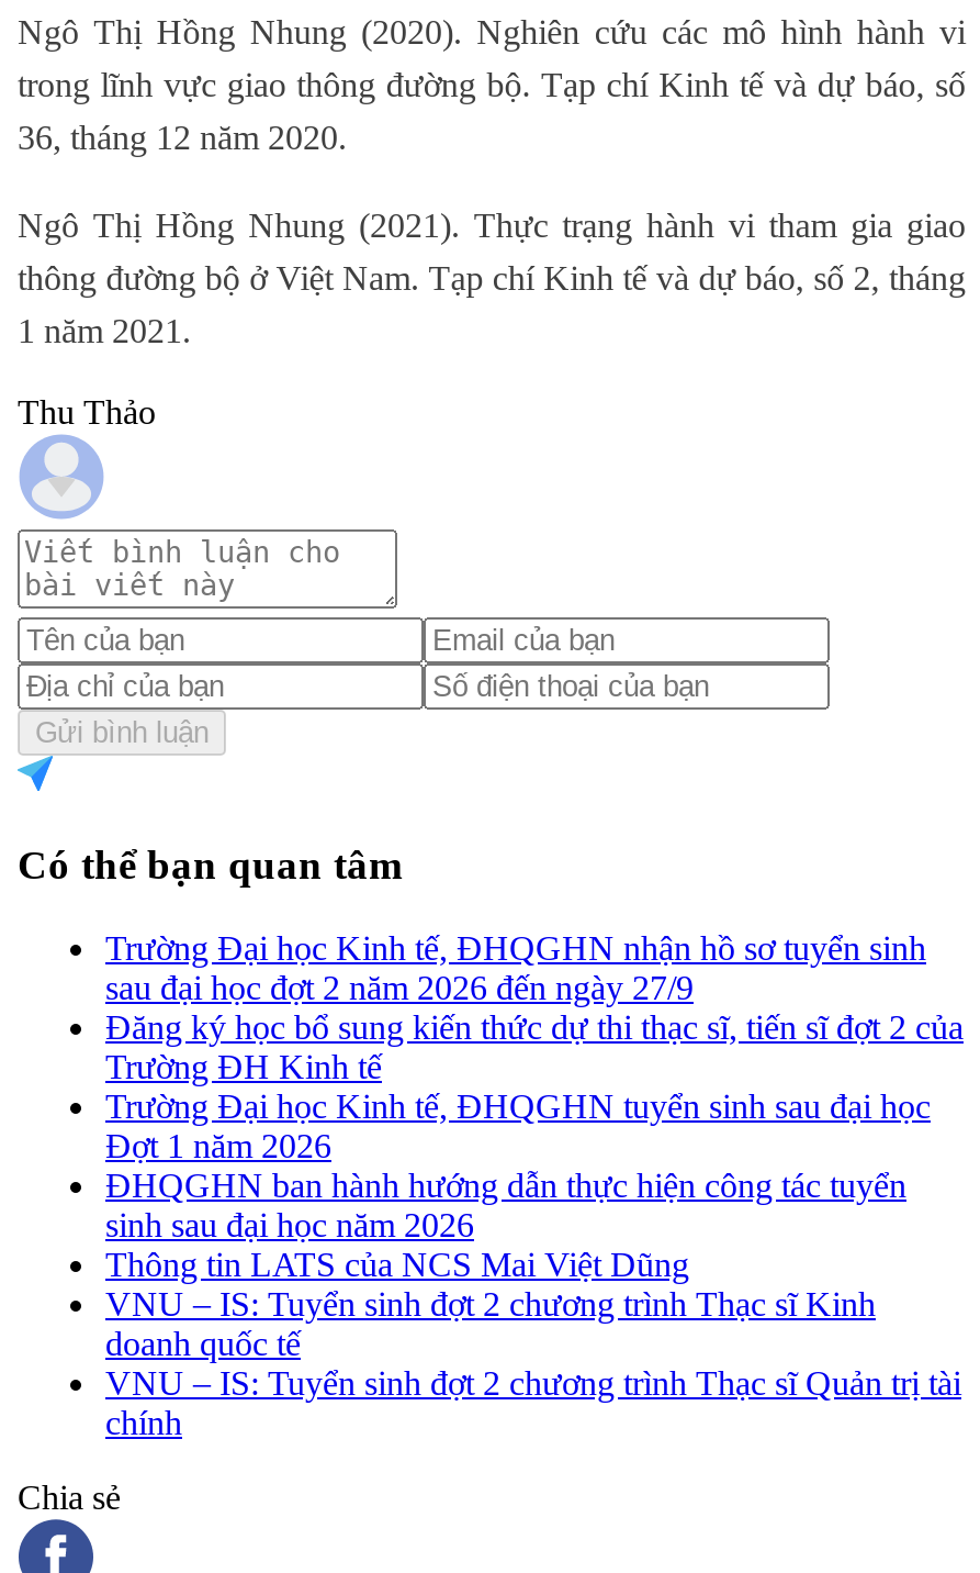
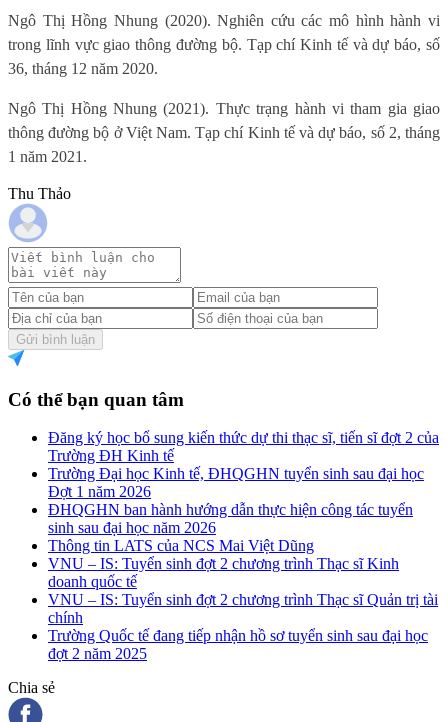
[105,930,926,1007] Trường Đại học Kinh tế, ĐHQGHN nhận hồ sơ tuyển sinh | sau đại học đợt 2 năm 2026 đến ngày 27/9 -> none
moved [105,1009,964,1442] -> [48,429,439,626]: Đăng ký học bổ sung kiến thức dự thi thạc sĩ, tiến sĩ đợt 2 của | Trường ĐH Kinh tế | Trường Đại học Kinh tế, ĐHQGHN tuyển sinh sau đại học | ... | VNU – IS: Tuyển sinh đợt 2 chương trình Thạc sĩ Quản trị tài | chính
none -> [48,627,428,662] Trường Quốc tế đang tiếp nhận hồ sơ tuyển sinh sau đại học | đợt 2 năm 2025

